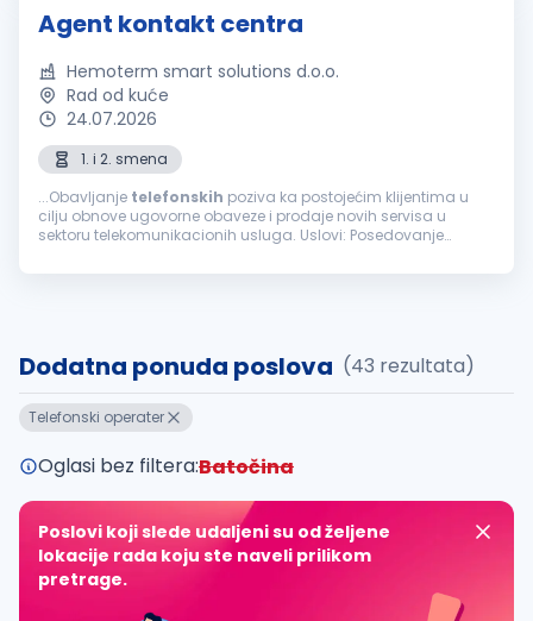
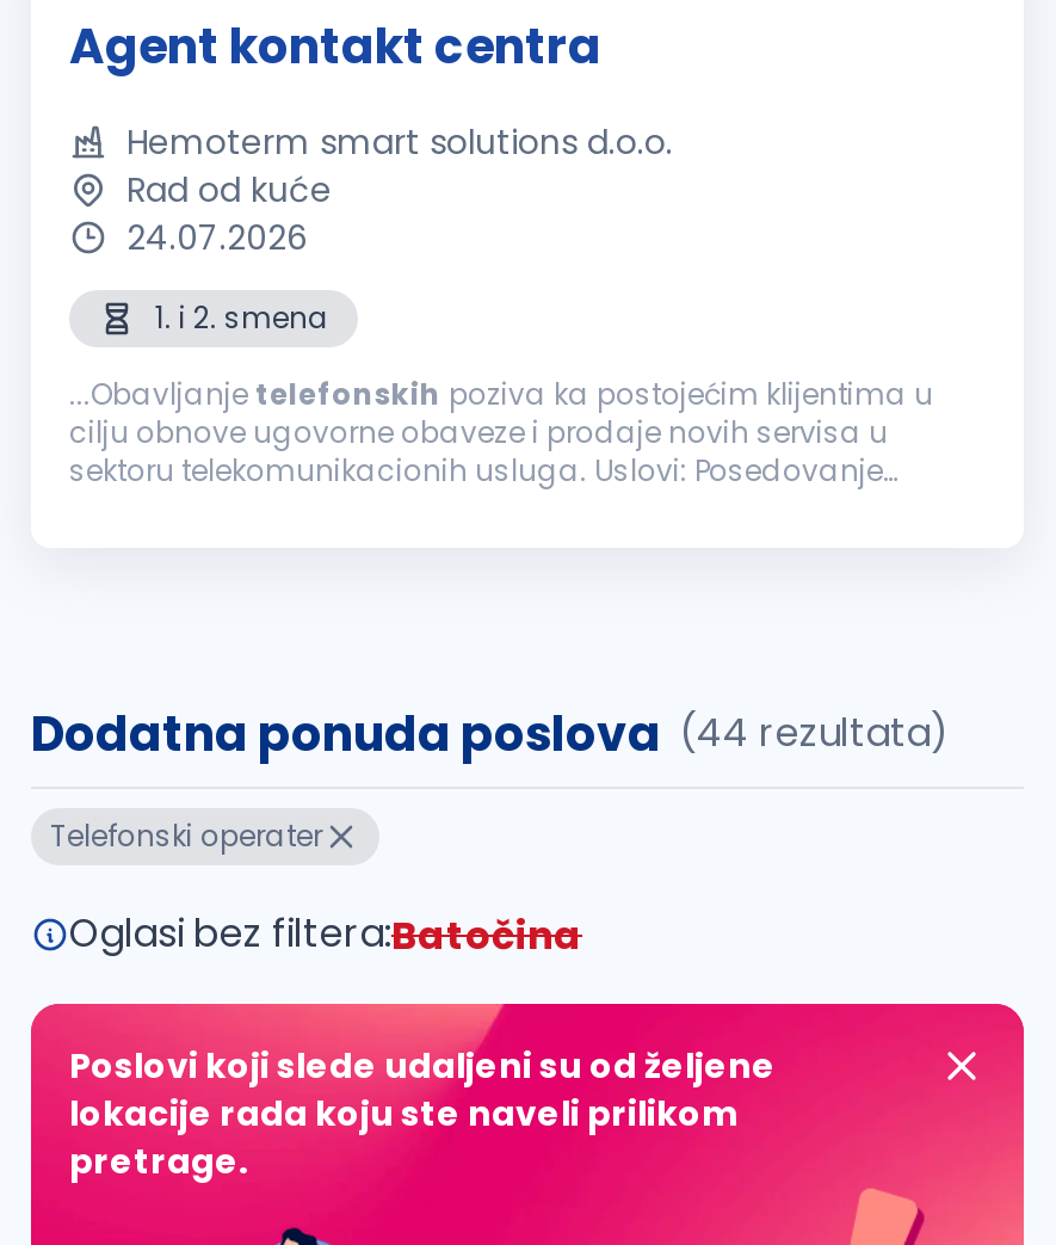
[19,350,475,383] Dodatna ponuda poslova (43 rezultata) -> [31,701,950,768] Dodatna ponuda poslova (44 rezultata)

